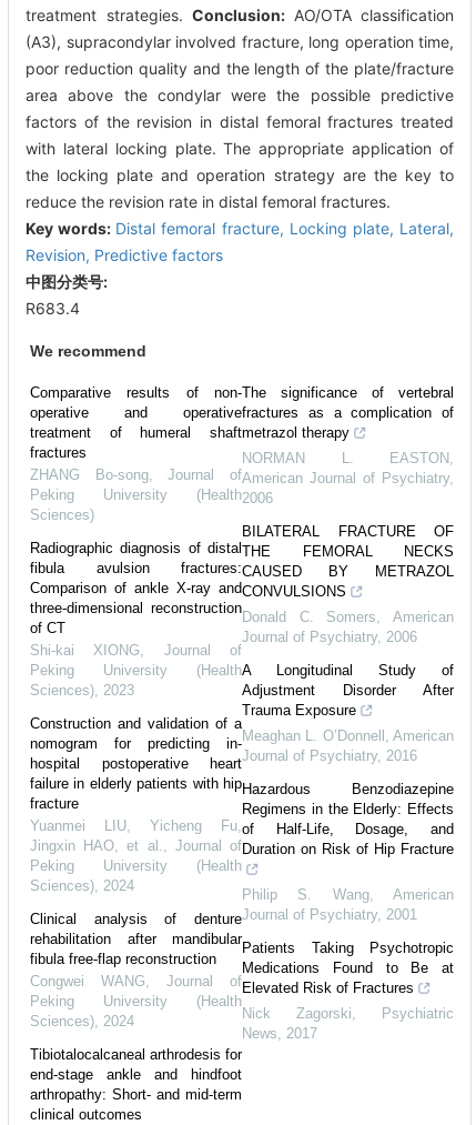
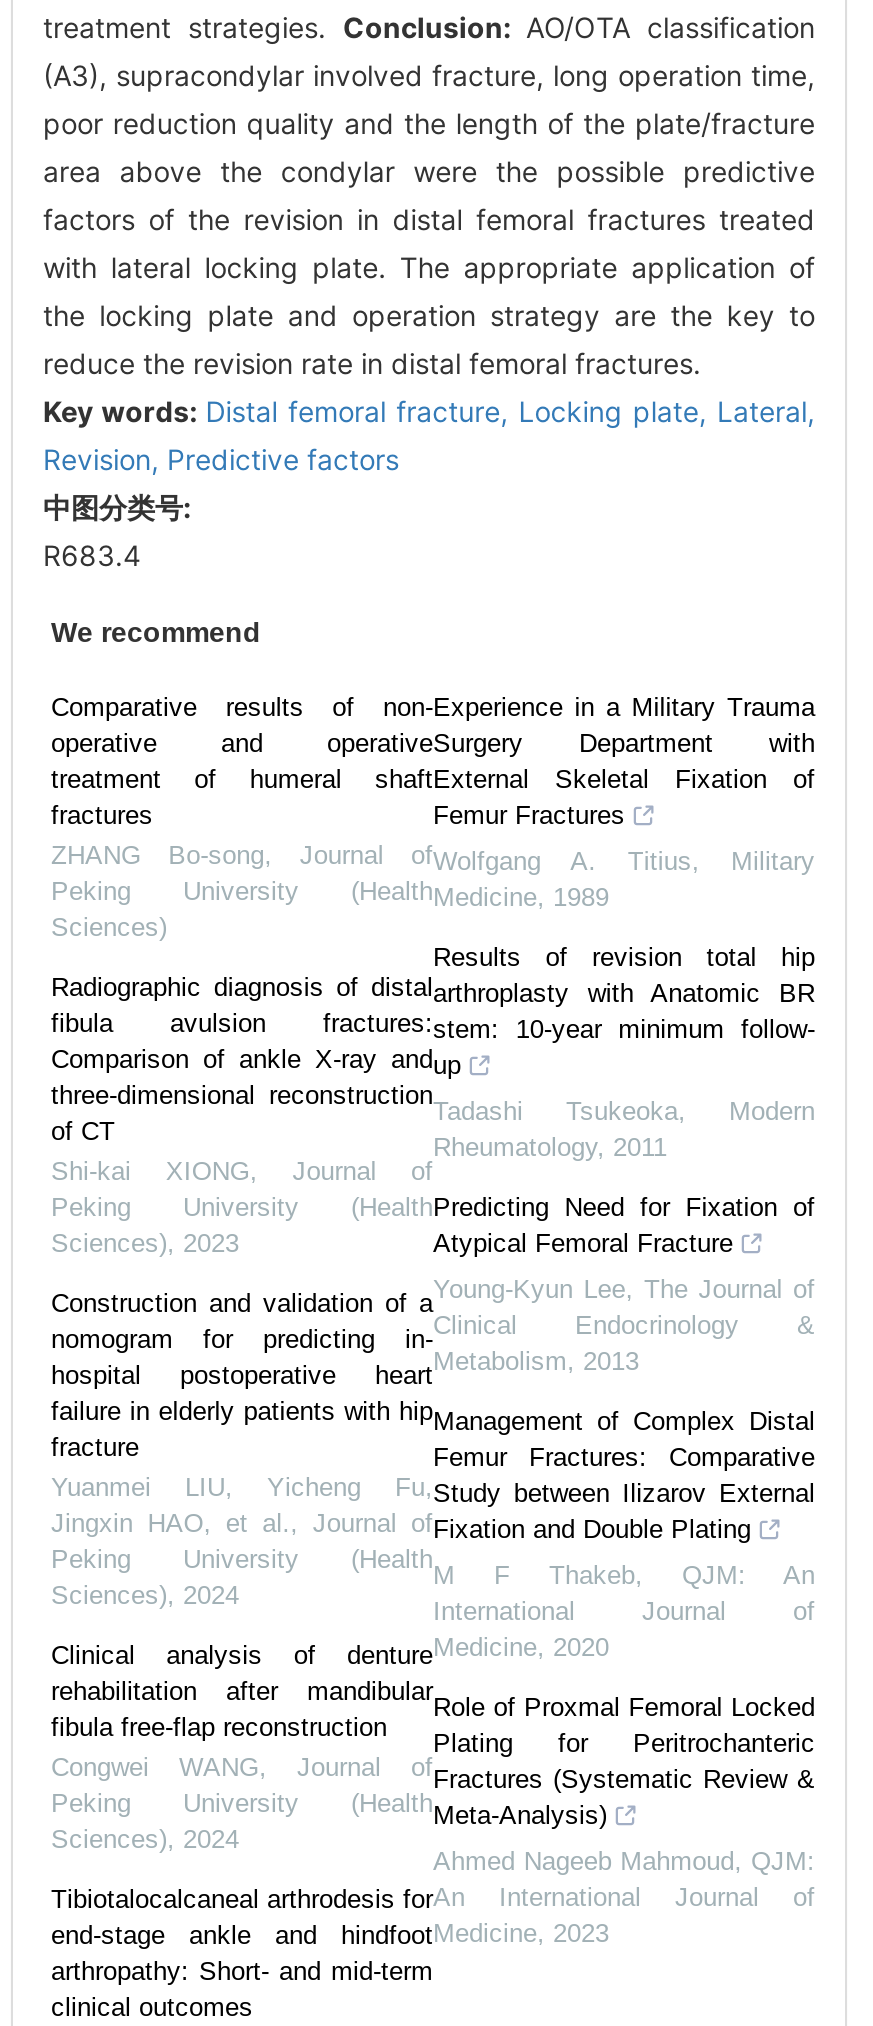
[242,384,454,441] The significance of vertebral | fractures as a complication of | metrazol therapy -> [433,692,815,830] Experience in a Military Trauma | Surgery Department with | External Skeletal Fixation of | Femur Fractures
[242,450,454,506] NORMAN L. EASTON, | American Journal of Psychiatry, | 2006 -> [433,846,815,912] Wolfgang A. Titius, Military | Medicine, 1989
[242,523,454,599] BILATERAL FRACTURE OF | THE FEMORAL NECKS | CAUSED BY METRAZOL | CONVULSIONS -> [433,942,815,1080] Results of revision total hip | arthroplasty with Anatomic BR | stem: 10-year minimum follow- | up
[242,608,454,645] Donald C. Somers, American | Journal of Psychiatry, 2006 -> [433,1096,815,1162] Tadashi Tsukeoka, Modern | Rheumatology, 2011
[242,662,454,718] A Longitudinal Study of | Adjustment Disorder After | Trauma Exposure -> [433,1192,815,1258] Predicting Need for Fixation of | Atypical Femoral Fracture
[242,727,454,764] Meaghan L. O’Donnell, American | Journal of Psychiatry, 2016 -> [433,1274,815,1376] Young-Kyun Lee, The Journal of | Clinical Endocrinology & | Metabolism, 2013
[242,781,454,857] Hazardous Benzodiazepine | Regimens in the Elderly: Effects | of Half-Life, Dosage, and | Duration on Risk of Hip Fracture -> [433,1406,815,1544] Management of Complex Distal | Femur Fractures: Comparative | Study between Ilizarov External | Fixation and Double Plating
[242,886,454,923] Philip S. Wang, American | Journal of Psychiatry, 2001 -> [433,1560,815,1662] M F Thakeb, QJM: An | International Journal of | Medicine, 2020
[242,939,454,996] Patients Taking Psychotropic | Medications Found to Be at | Elevated Risk of Fractures -> [433,1692,815,1830] Role of Proxmal Femoral Locked | Plating for Peritrochanteric | Fractures (Systematic Review & | Meta-Analysis)
[242,1005,454,1041] Nick Zagorski, Psychiatric | News, 2017 -> [433,1846,815,1948] Ahmed Nageeb Mahmoud, QJM: | An International Journal of | Medicine, 2023

